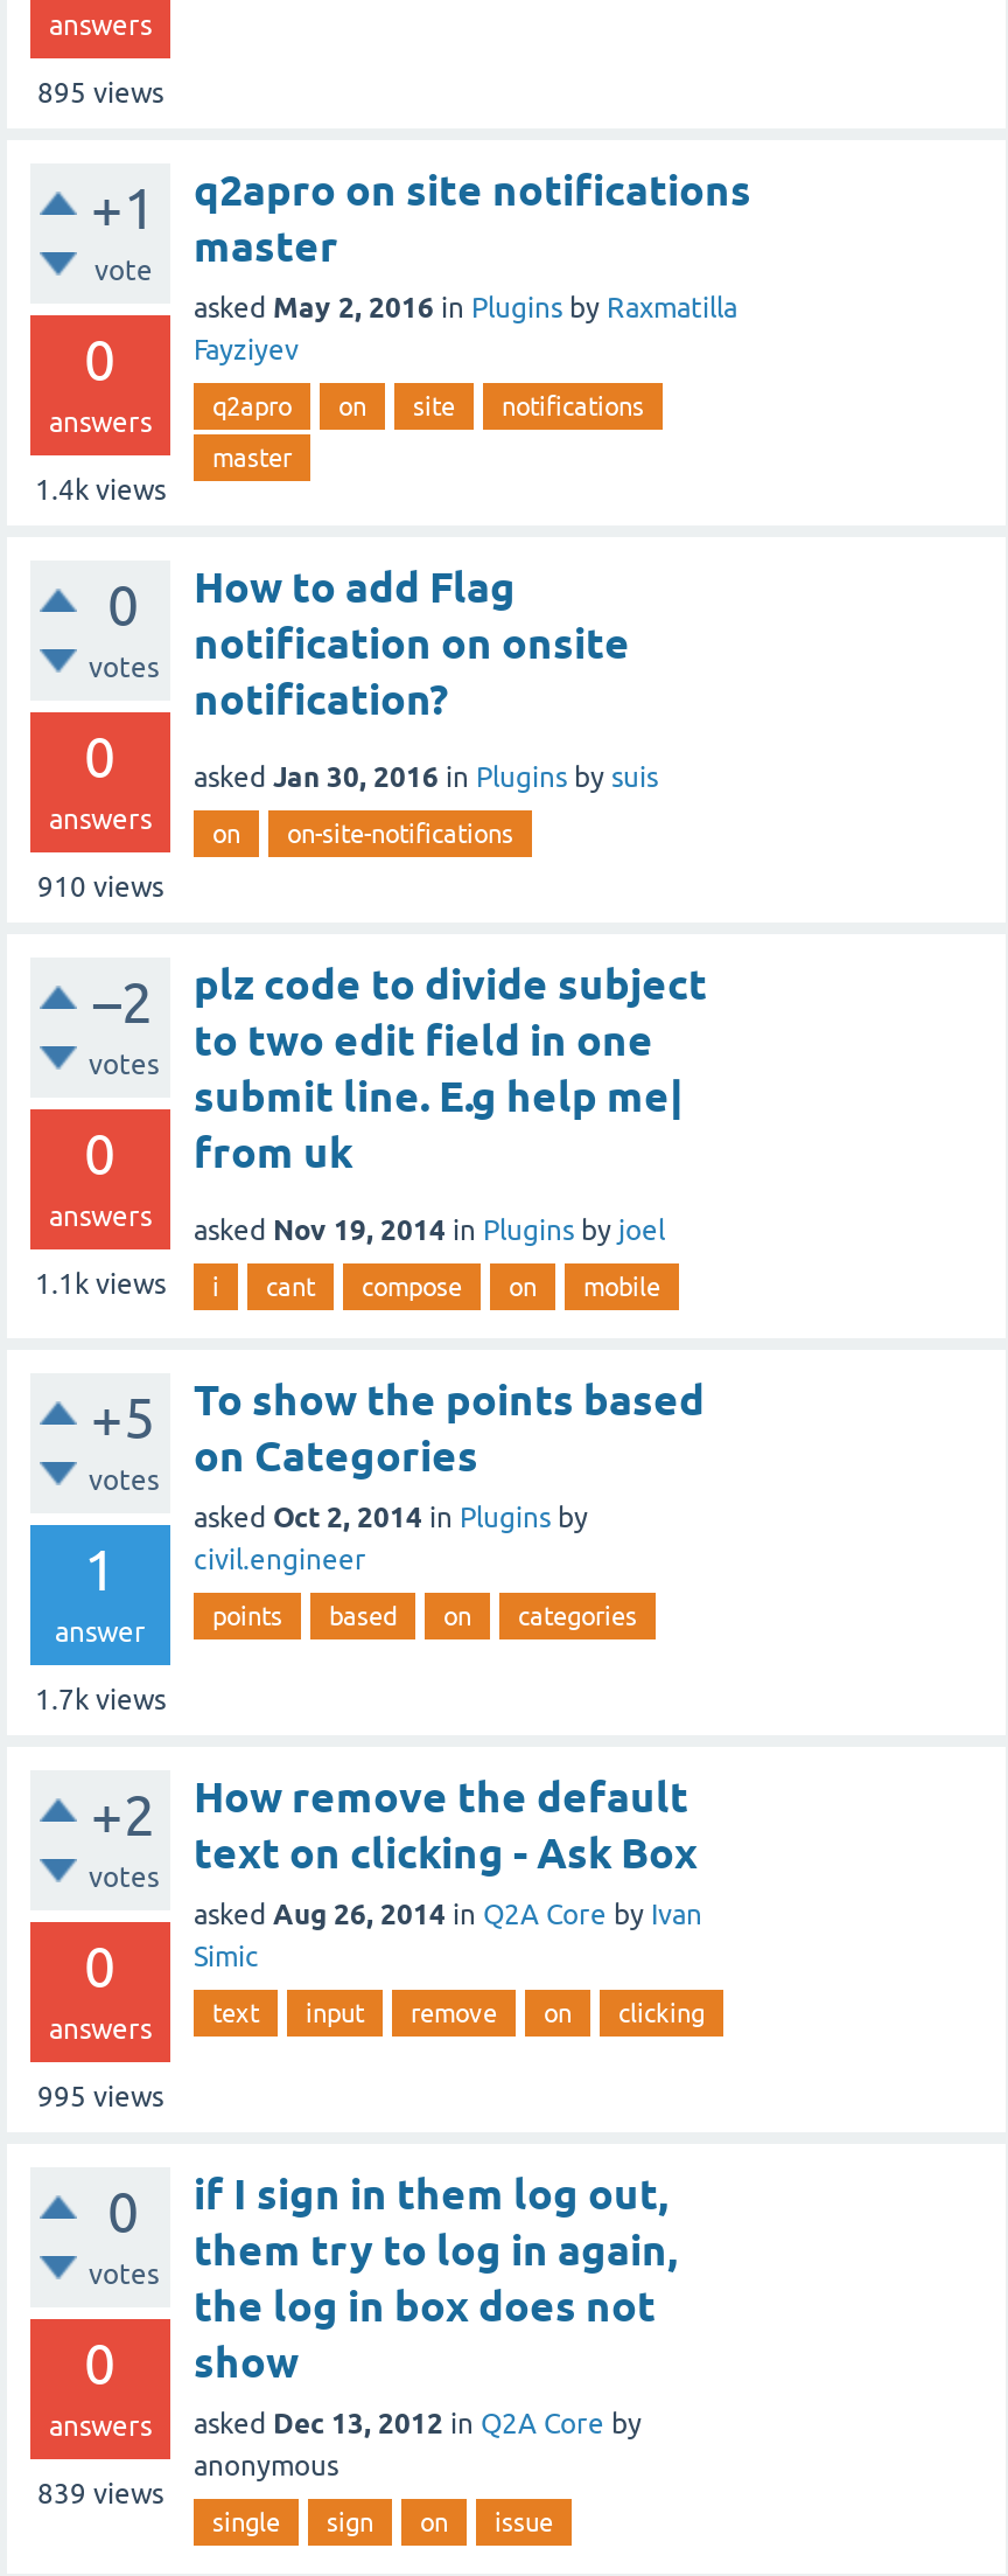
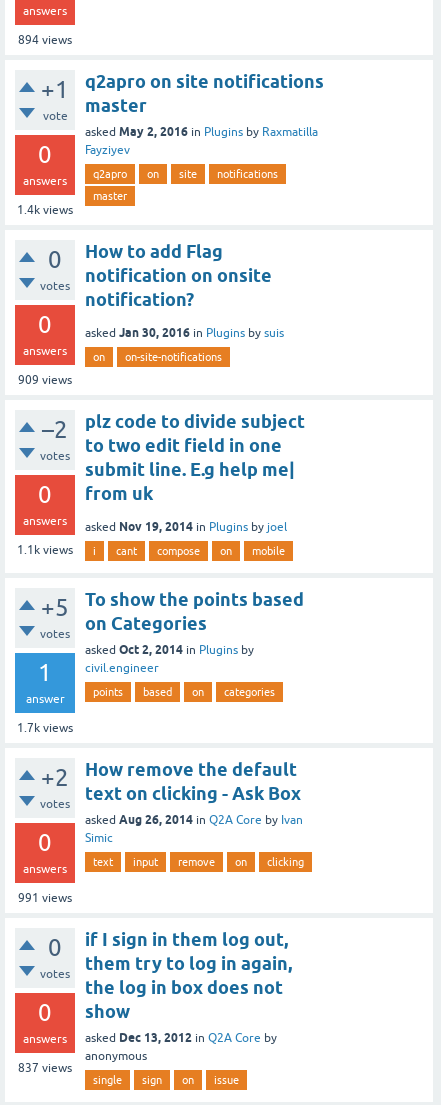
[37,77,163,110] 895 views -> [18,33,72,47] 894 views
[37,871,163,904] 910 views -> [18,373,72,387] 909 views
[37,2081,163,2114] 995 views -> [18,891,72,905] 991 views
[37,2478,163,2511] 839 views -> [18,1061,72,1075] 837 views

